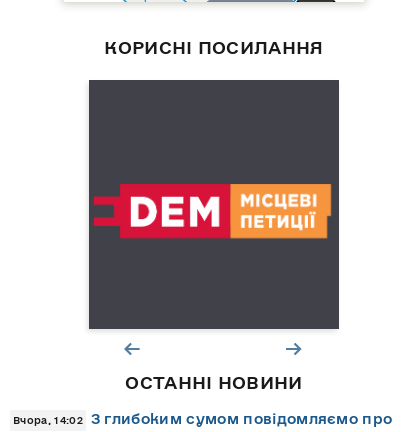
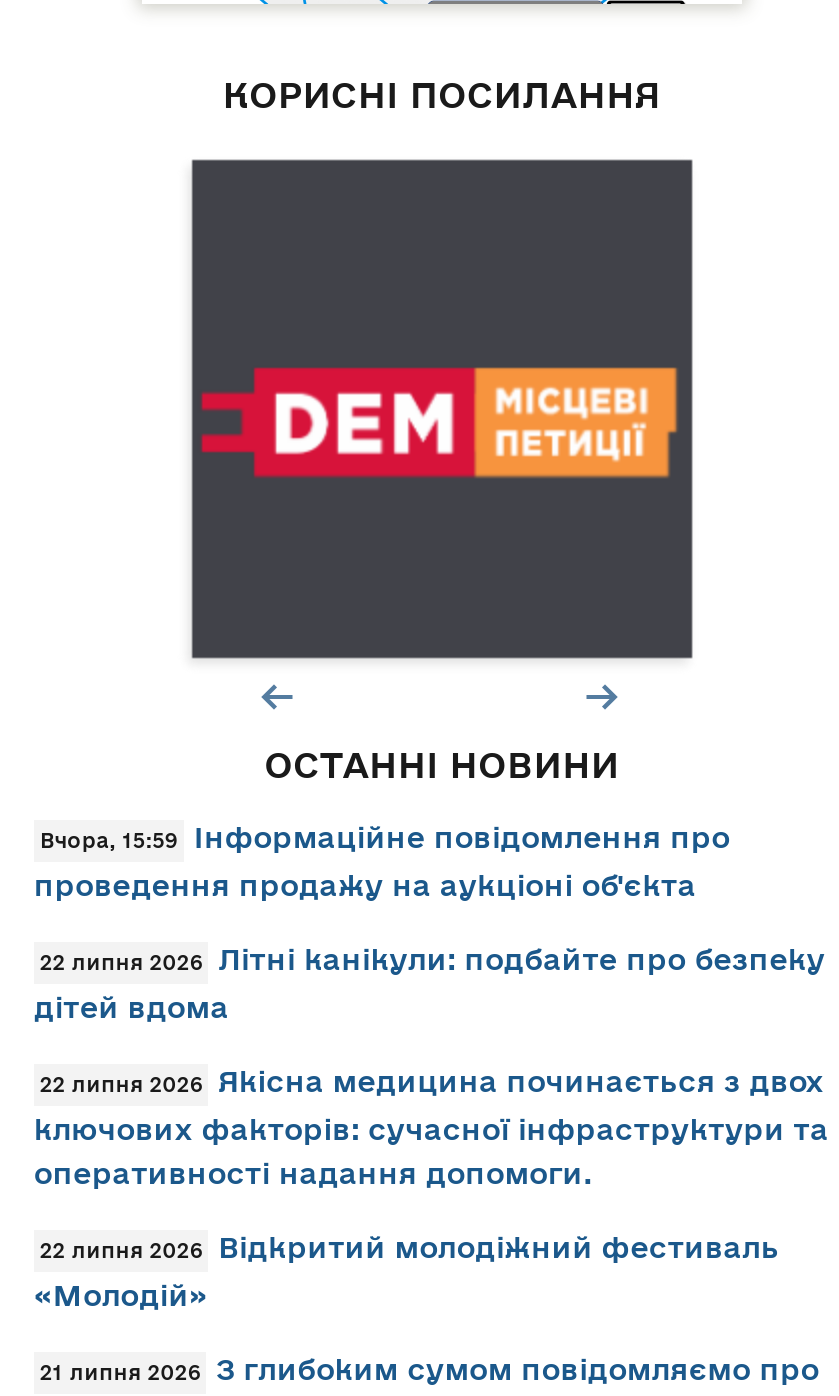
[13,414,83,426] Вчора, 14:02 -> [34,820,829,1384] Вчора, 15:59 | Інформаційне повідомлення про | проведення продажу на аукціоні об'єкта | 22 липня 2026 | Літні канікули: подбайте про безпеку | дітей вдома | 22 липня 2026 | Якісна медицина починається з двох | ключових факторів: сучасної інфраструктури та | оперативності надання допомоги. | 22 липня 2026 | Відкритий молодіжний фестиваль | «Молодій» | 21 липня 2026

